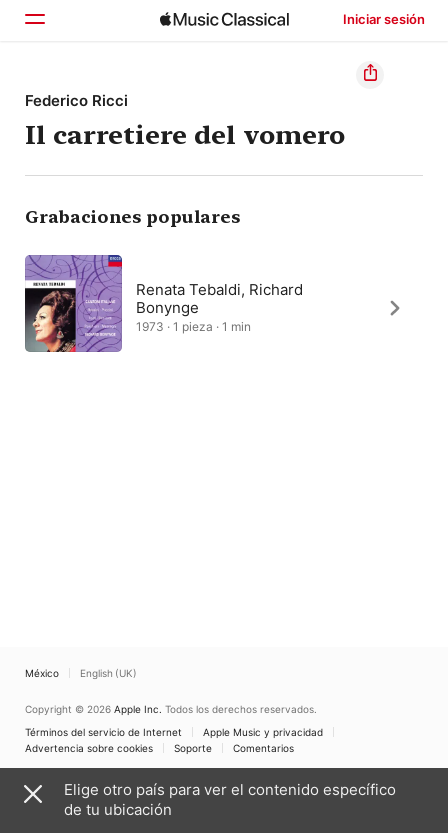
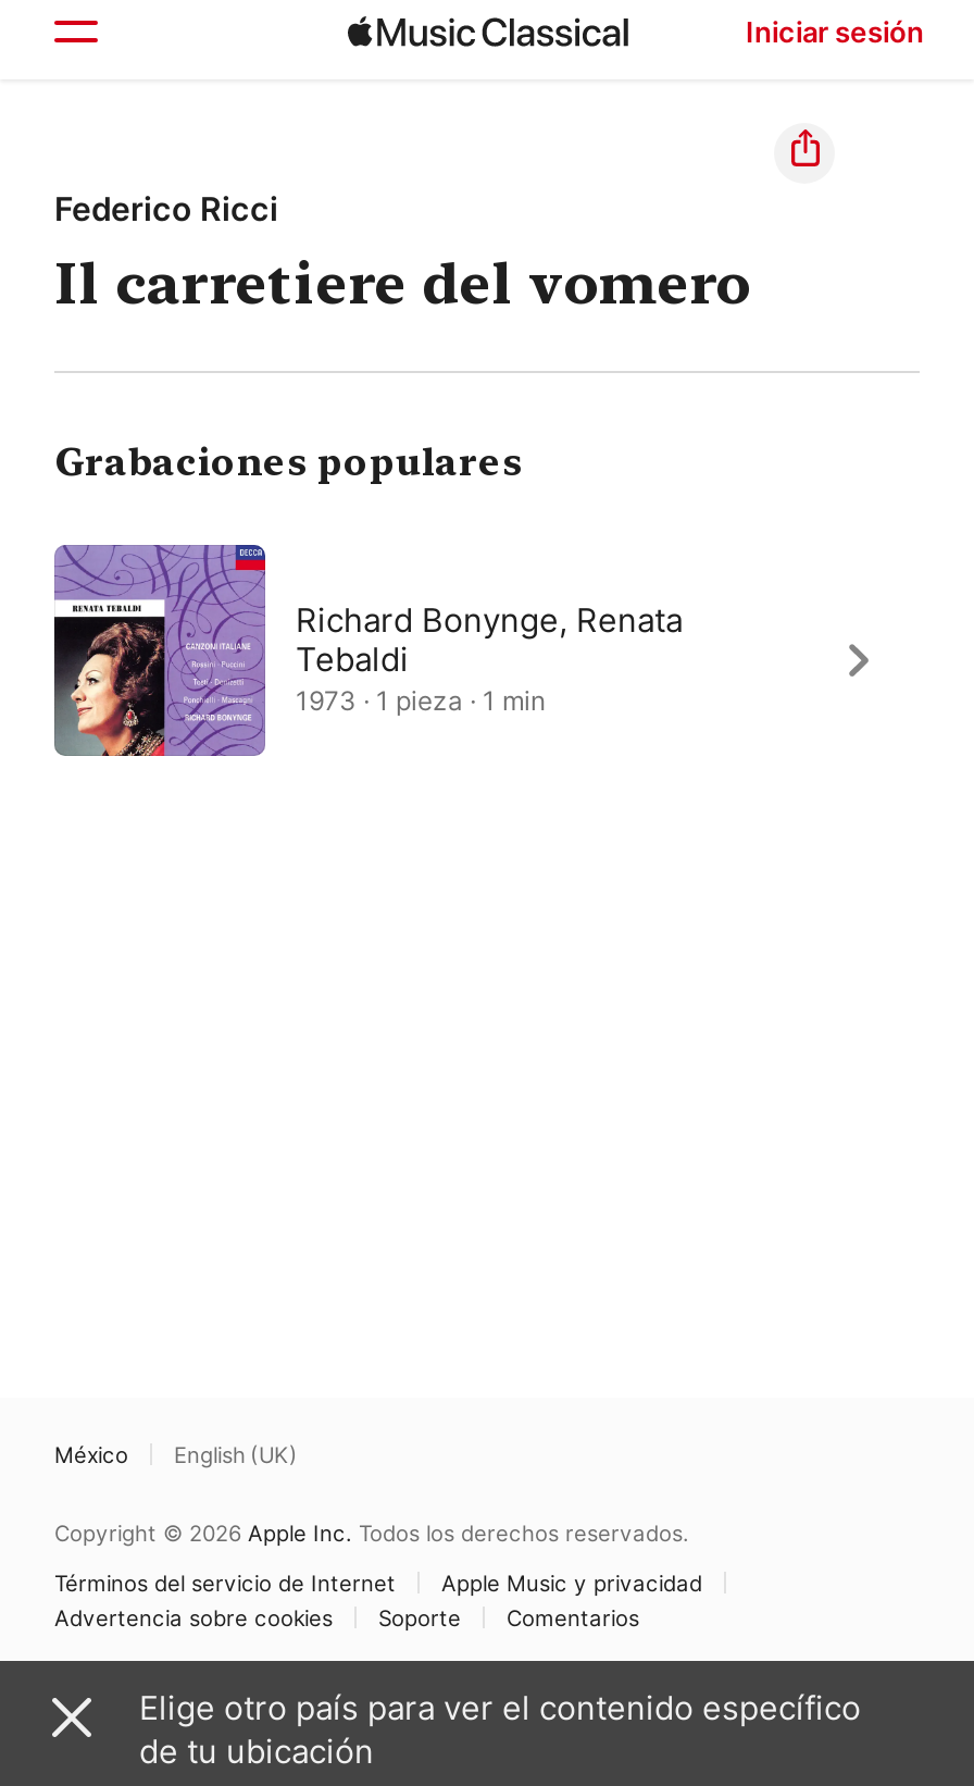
[136,280,303,317] Renata Tebaldi, Richard | Bonynge -> [296,599,683,680] Richard Bonynge, Renata | Tebaldi

